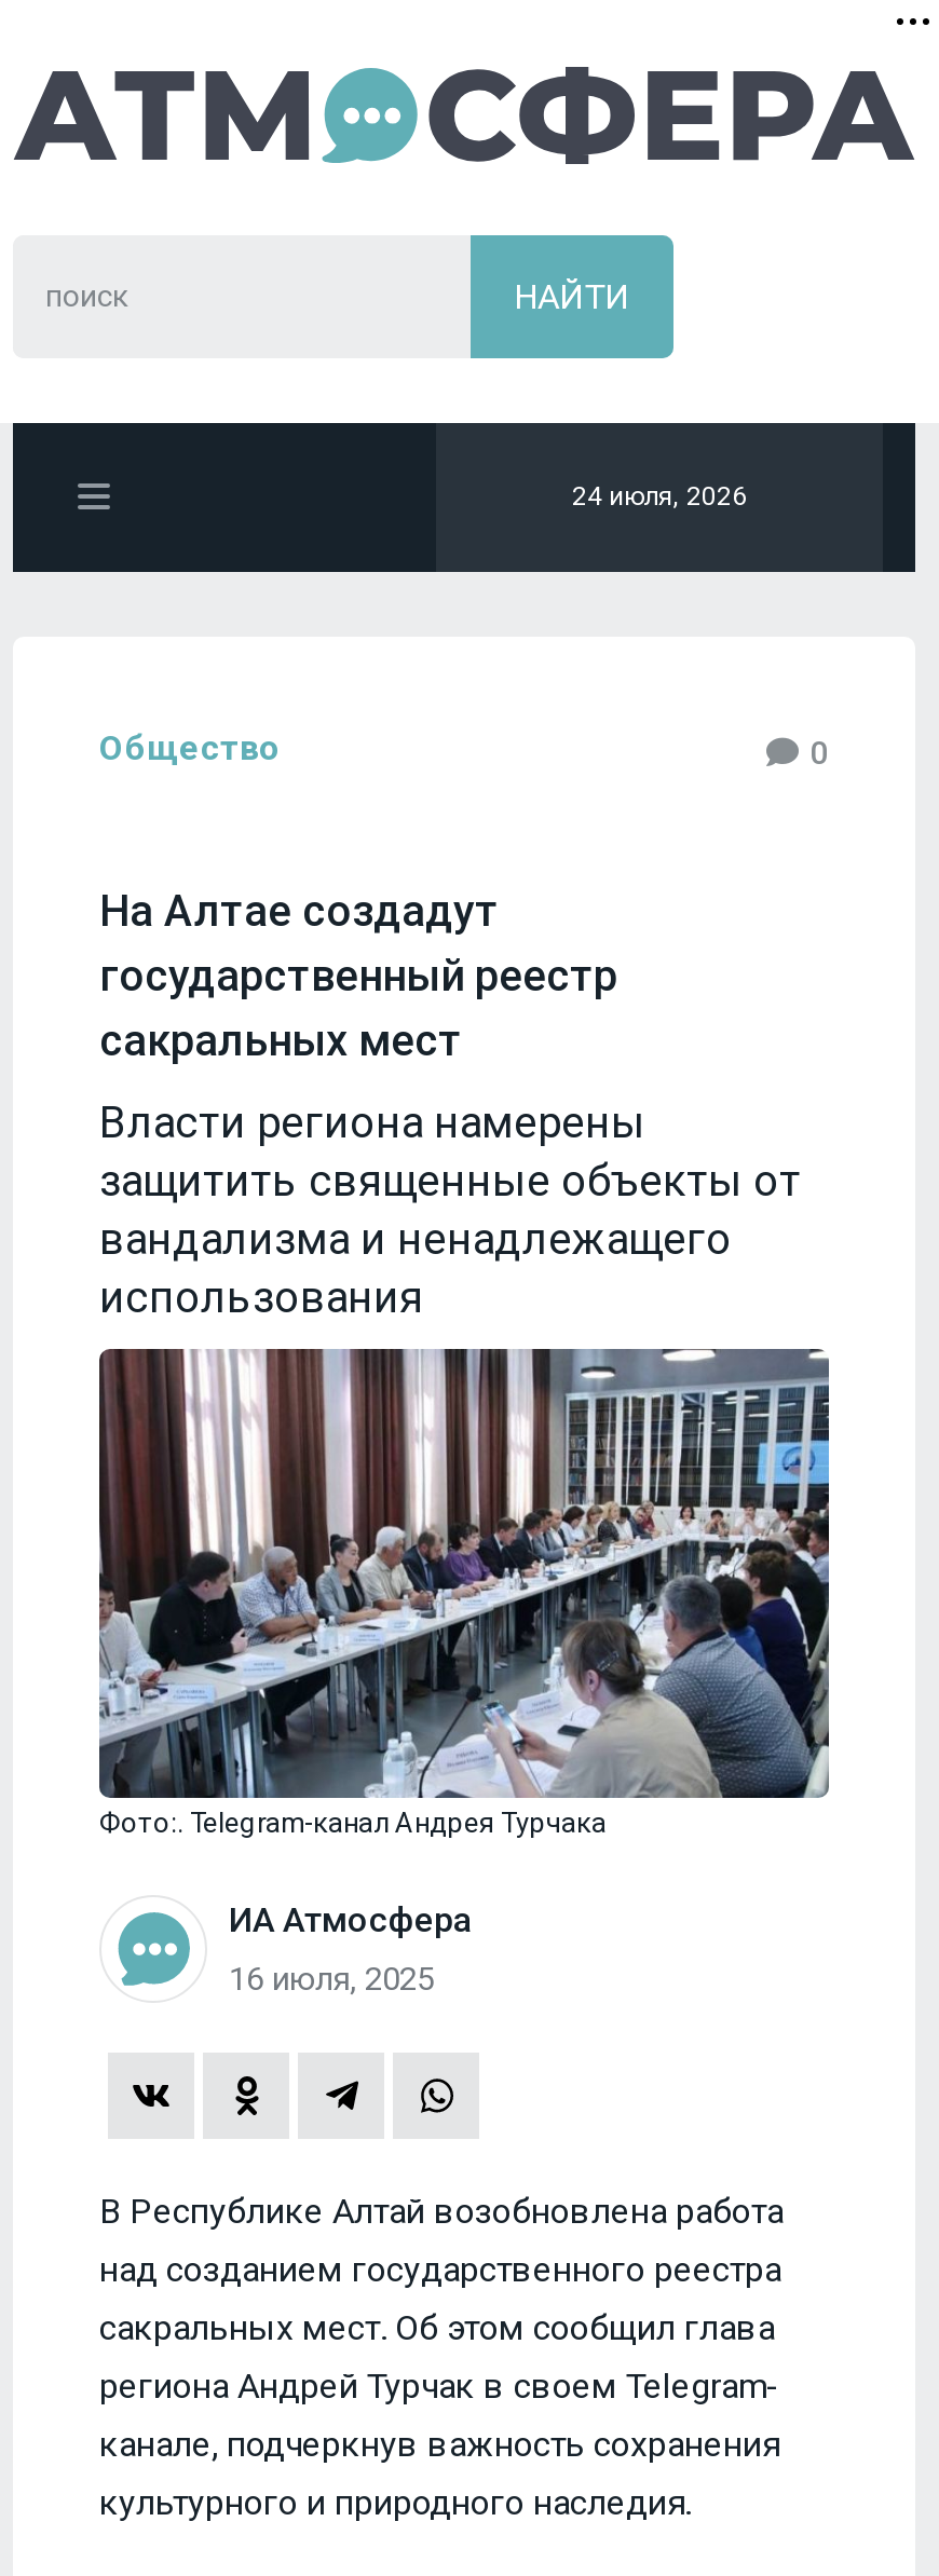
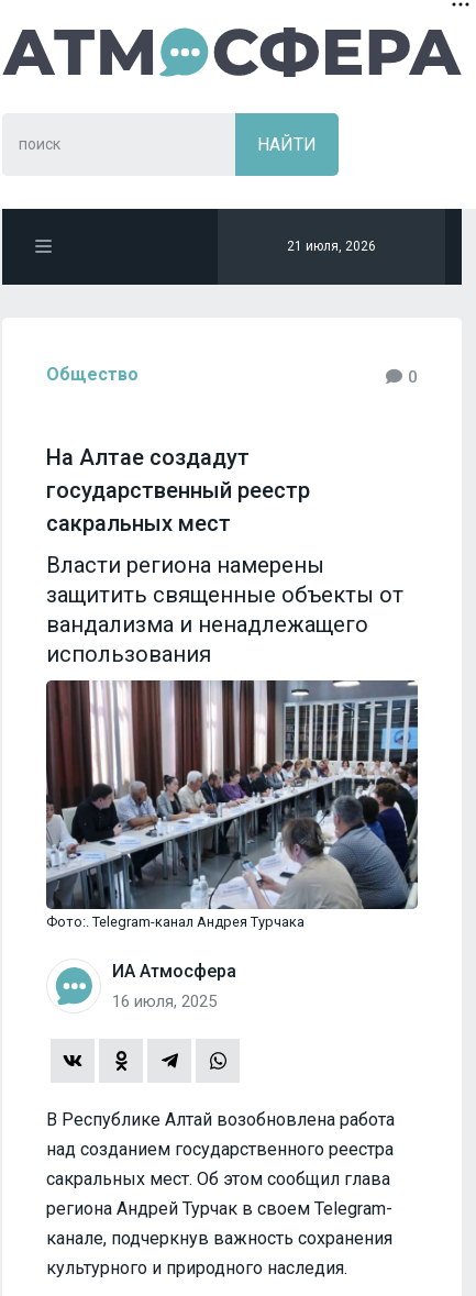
[572,481,747,512] 24 июля, 2026 -> [287,239,376,254] 21 июля, 2026

